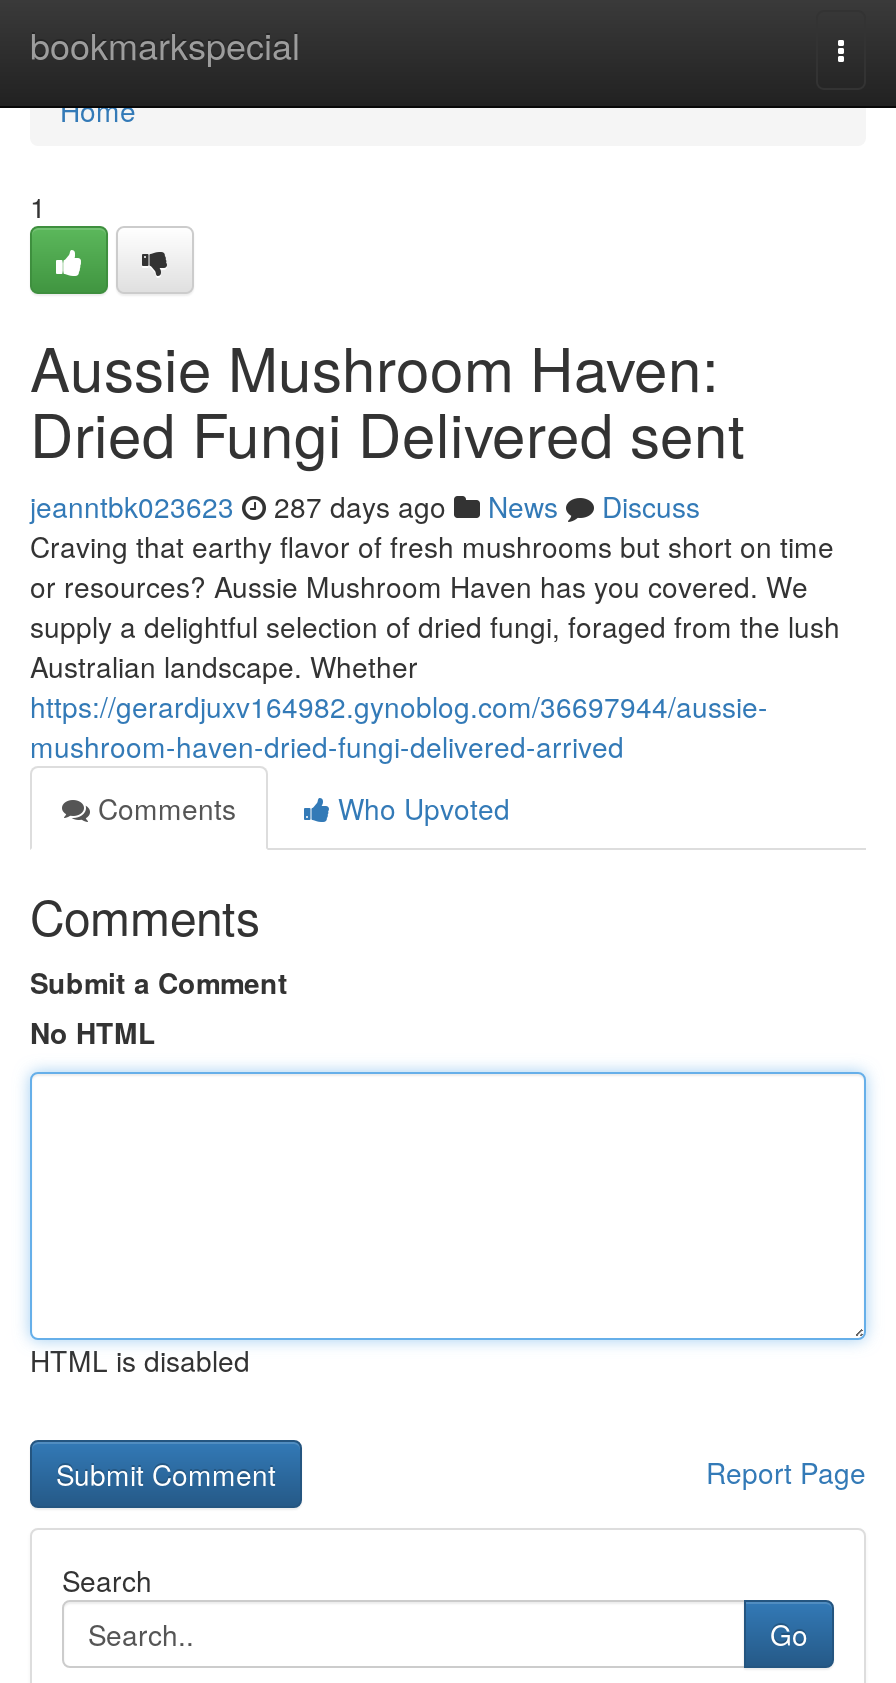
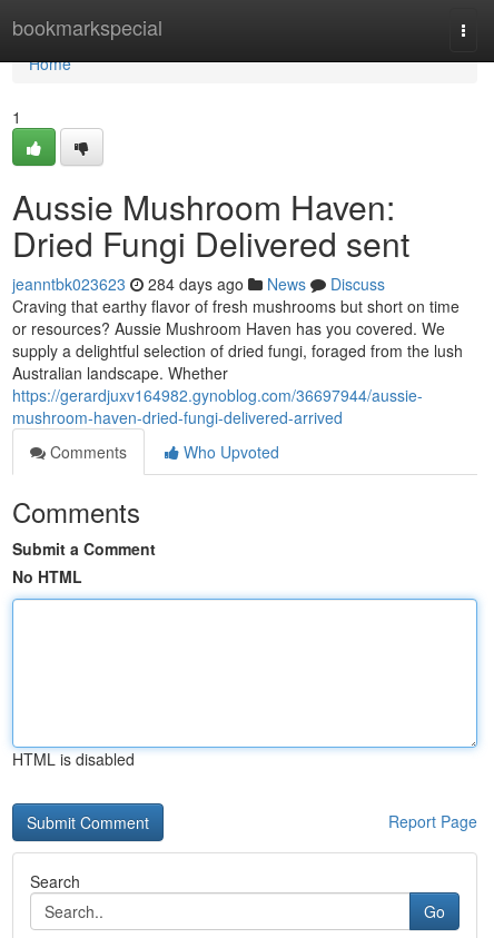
[30,486,700,526] jeanntbk023623 287 days ago News Discuss -> [12,273,385,295] jeanntbk023623 284 days ago News Discuss

